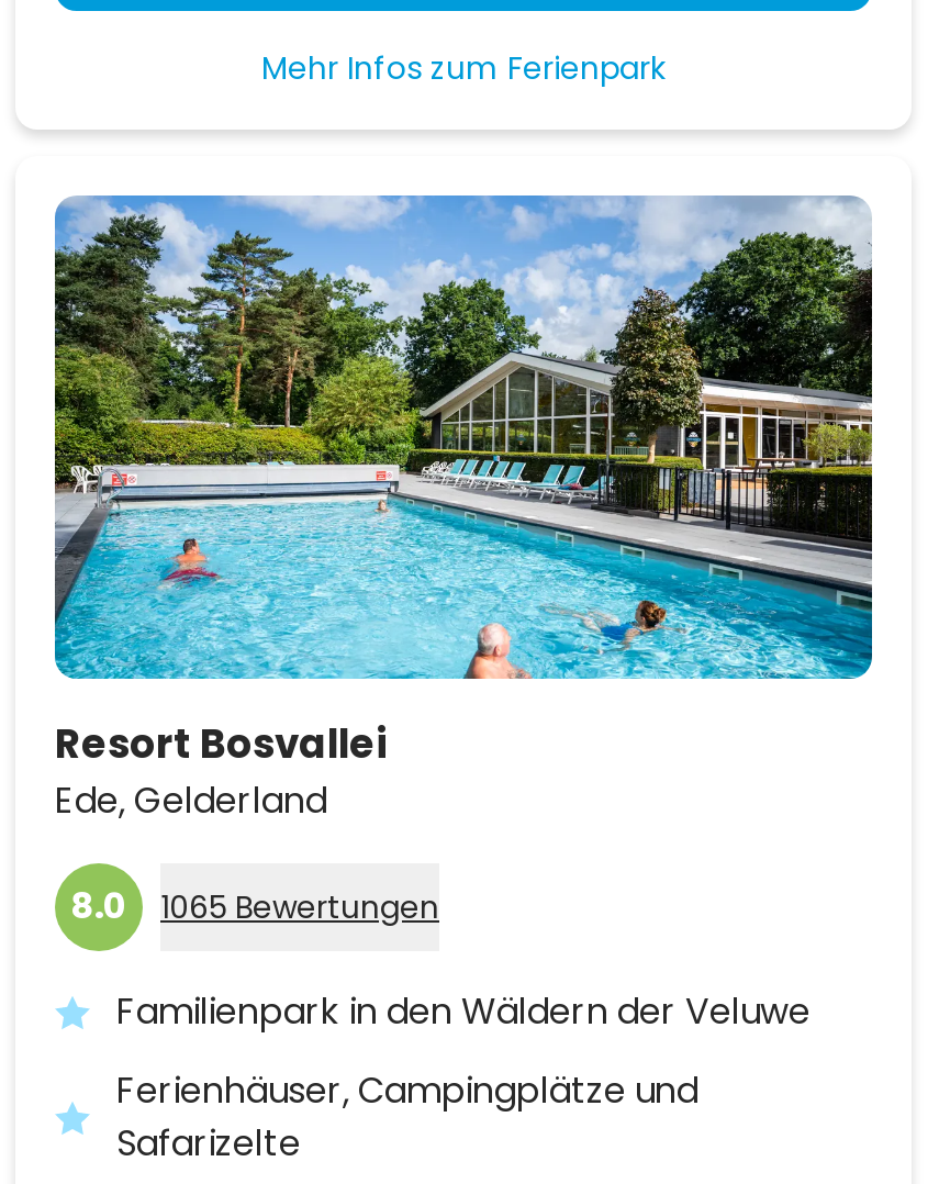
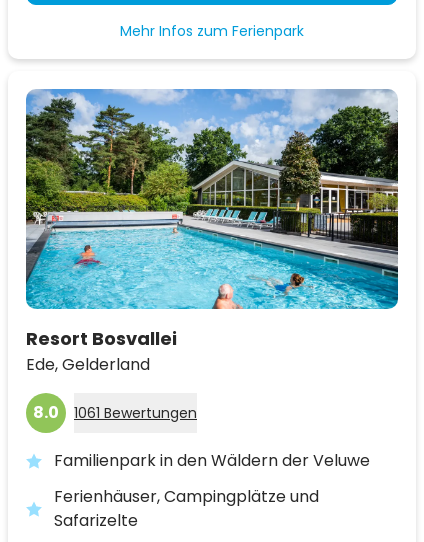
[70,880,439,931] 8.0 1065 Bewertungen -> [33,401,197,424] 8.0 1061 Bewertungen

